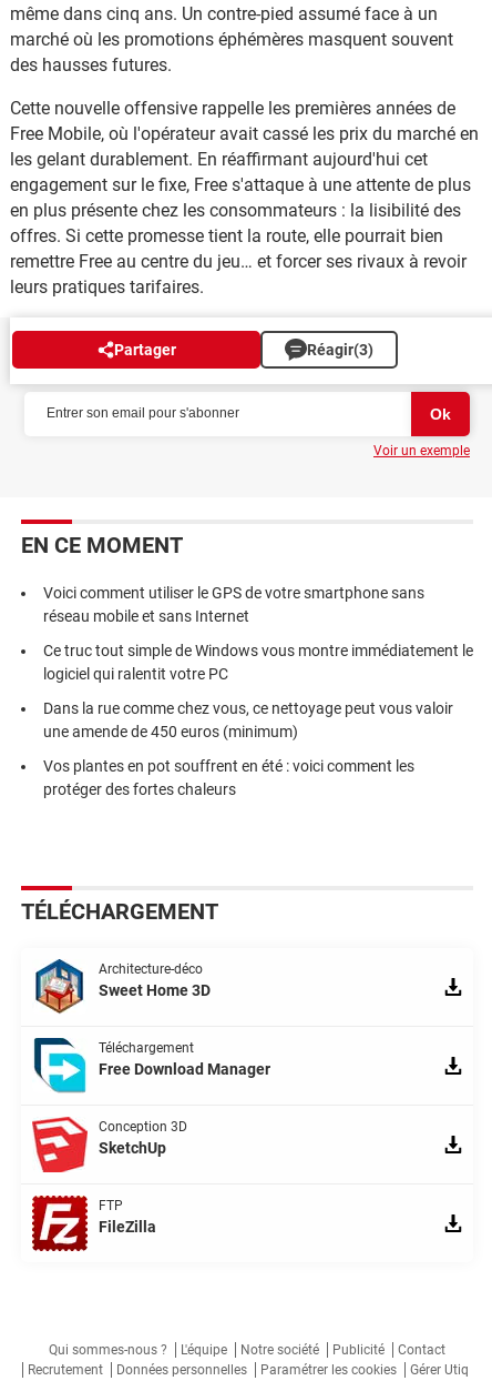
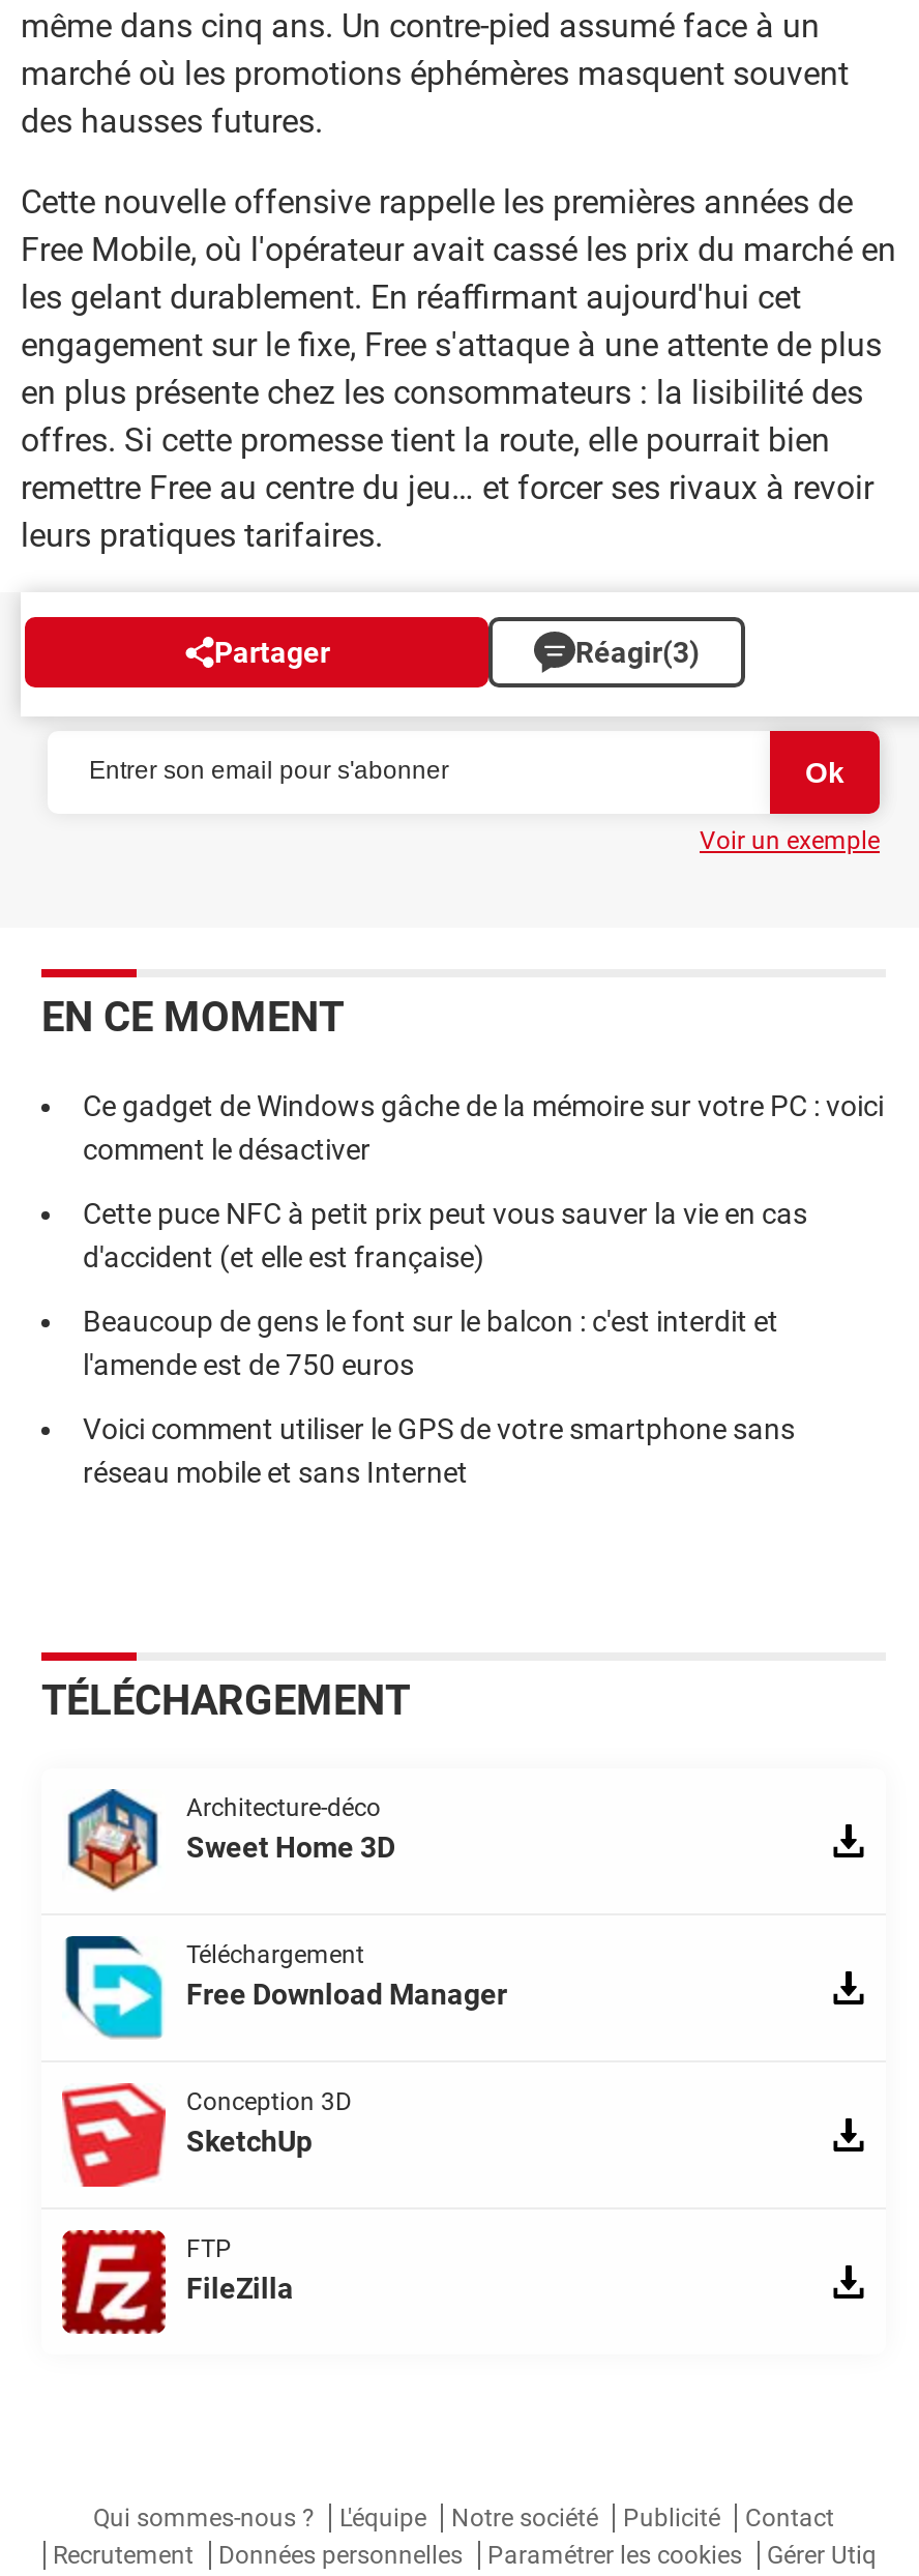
none -> [83,1089,884,1381] Ce gadget de Windows gâche de la mémoire sur votre PC : voici | comment le désactiver | Cette puce NFC à petit prix peut vous sauver la vie en cas | d'accident (et elle est française) | Beaucoup de gens le font sur le balcon : c'est interdit et | l'amende est de 750 euros
moved [43,584,424,625] -> [83,1412,795,1488]: Voici comment utiliser le GPS de votre smartphone sans | réseau mobile et sans Internet
[43,641,473,798] Ce truc tout simple de Windows vous montre immédiatement le | logiciel qui ralentit votre PC | Dans la rue comme chez vous, ce nettoyage peut vous valoir | une amende de 450 euros (minimum) | Vos plantes en pot souffrent en été : voici comment les | protéger des fortes chaleurs -> none

